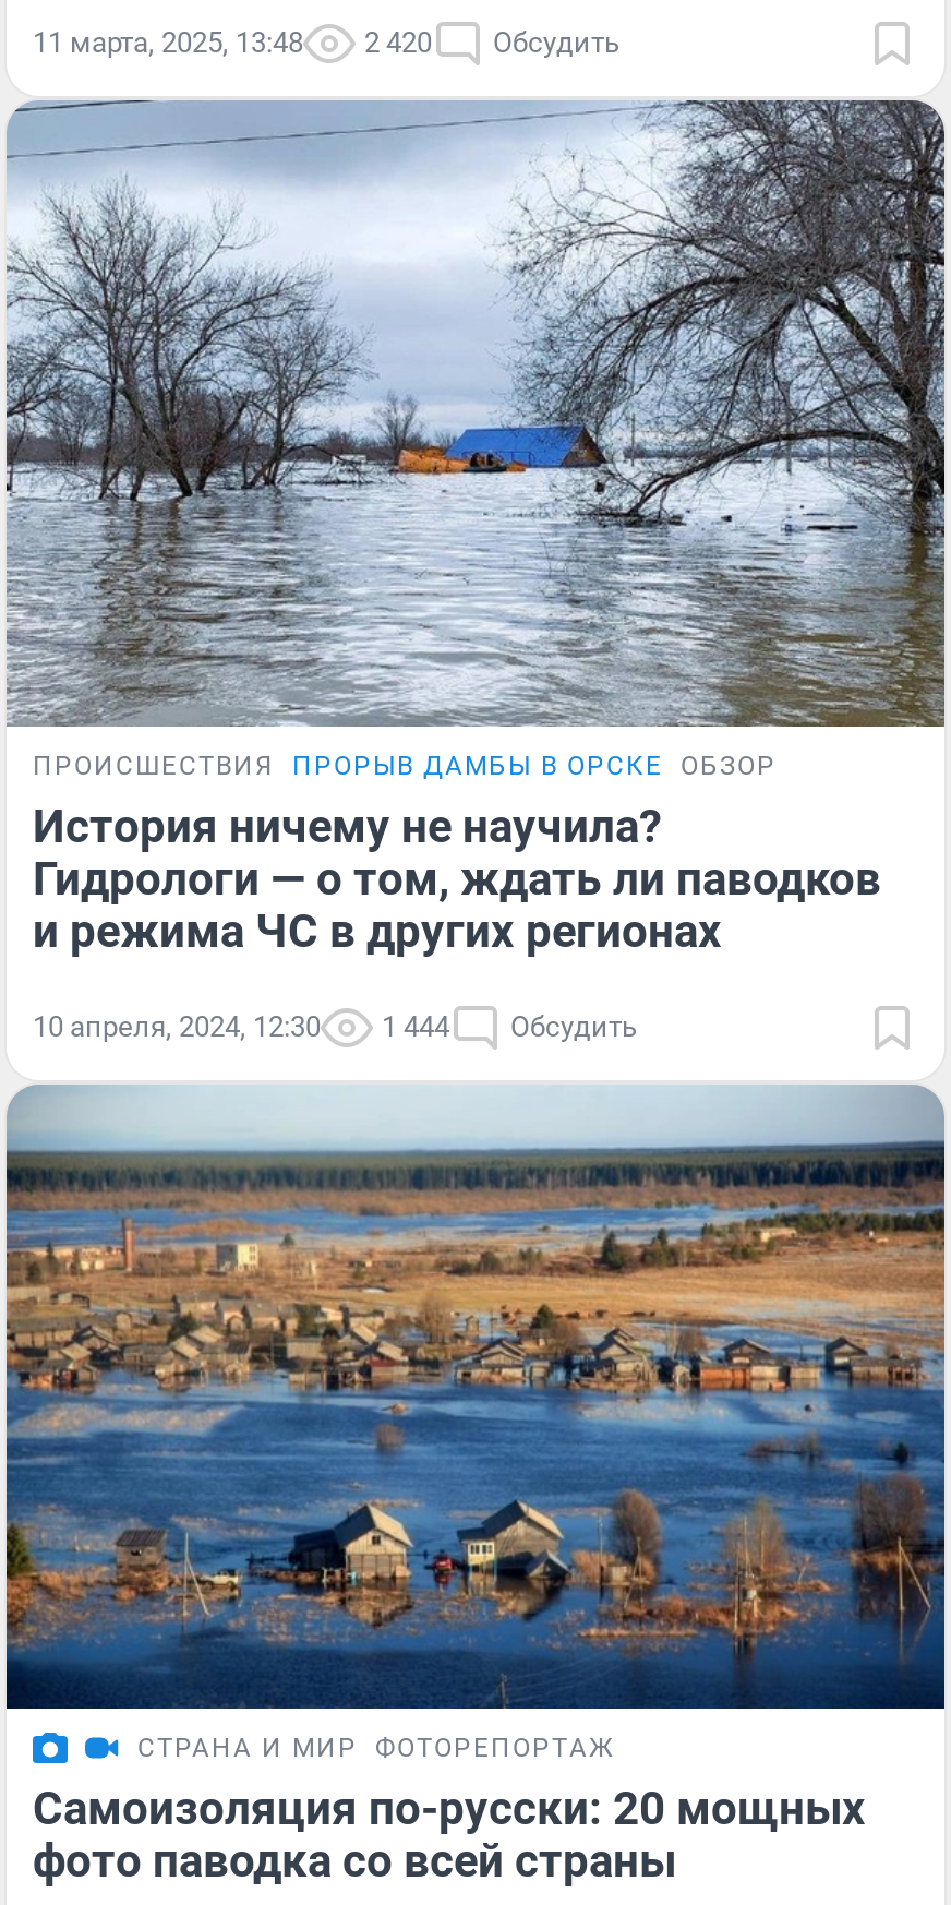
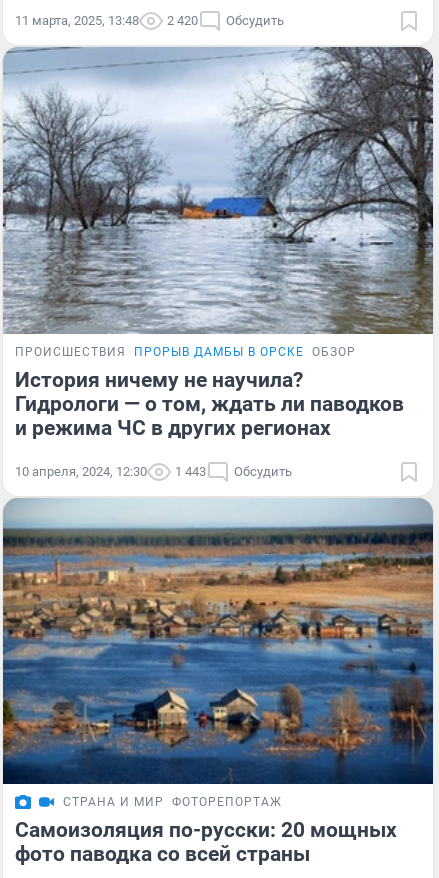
[33,1009,637,1042] 10 апреля, 2024, 12:30 1 444 Обсудить -> [15,464,292,479] 10 апреля, 2024, 12:30 1 443 Обсудить

